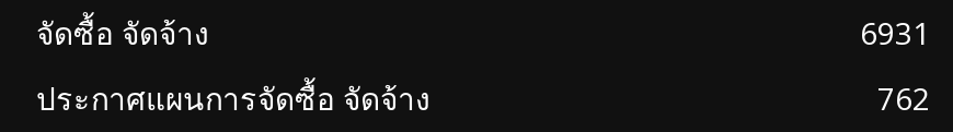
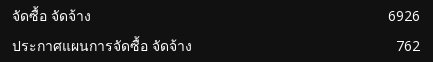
[860,12,930,53] 6931 -> [388,6,420,25] 6926

